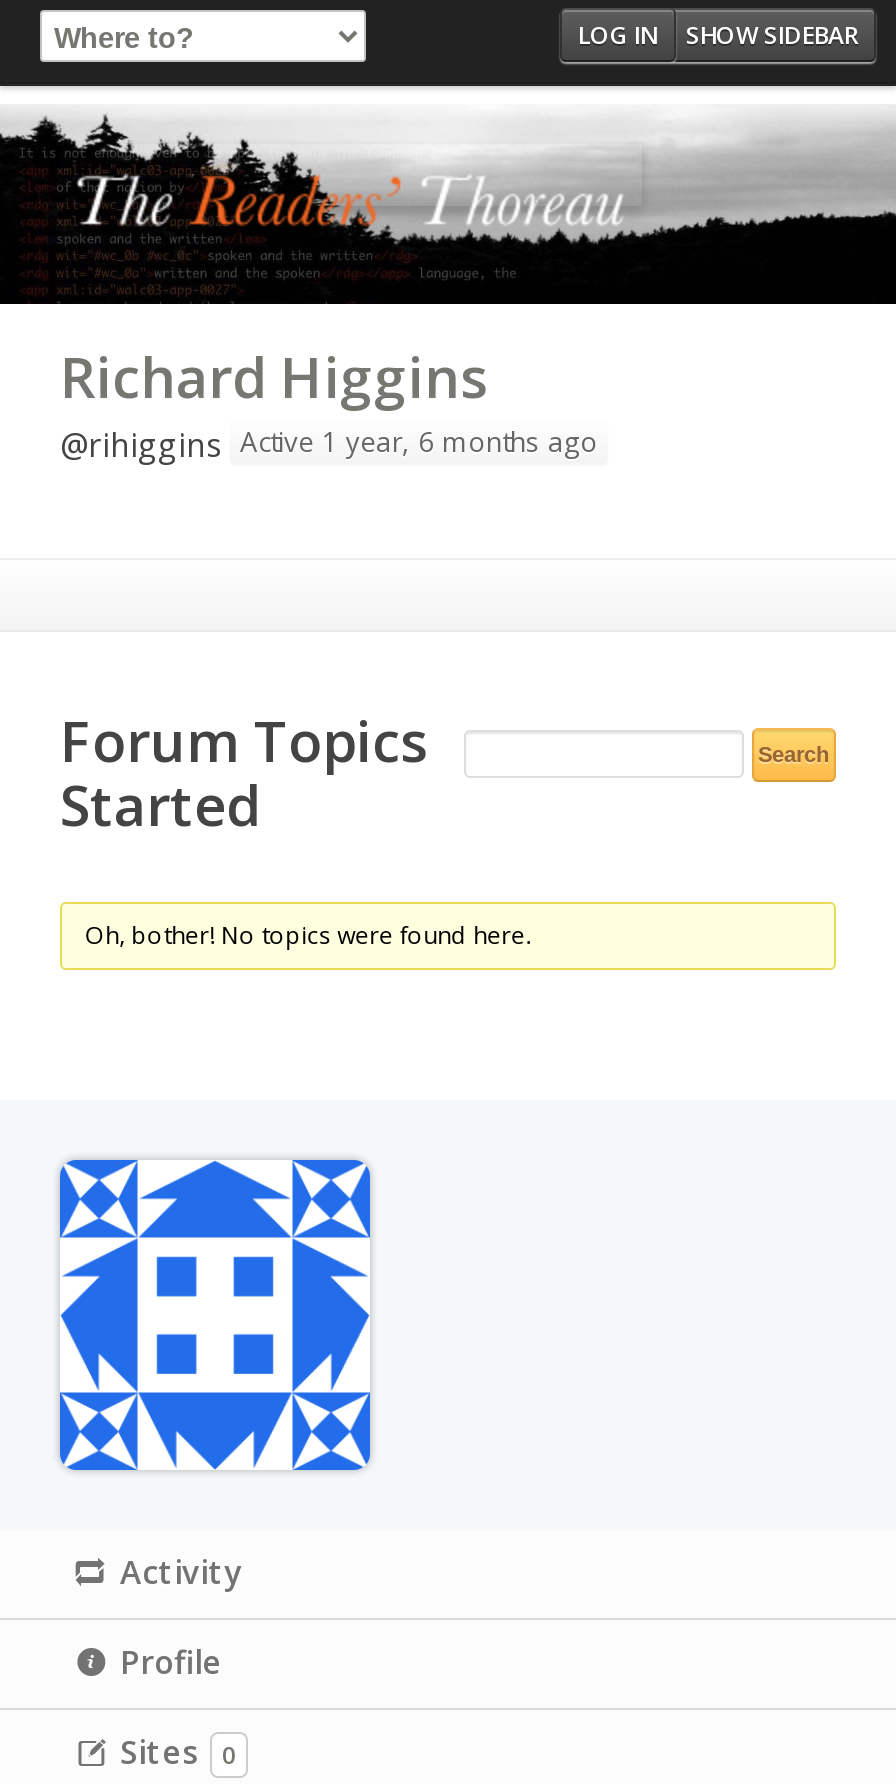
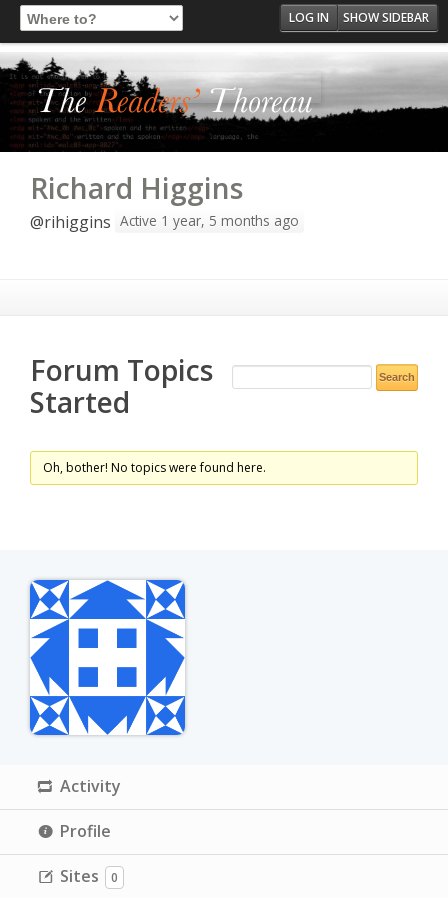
[60,422,598,467] @rihiggins Active 1 year, 6 months ago -> [30,211,299,233] @rihiggins Active 1 year, 5 months ago

